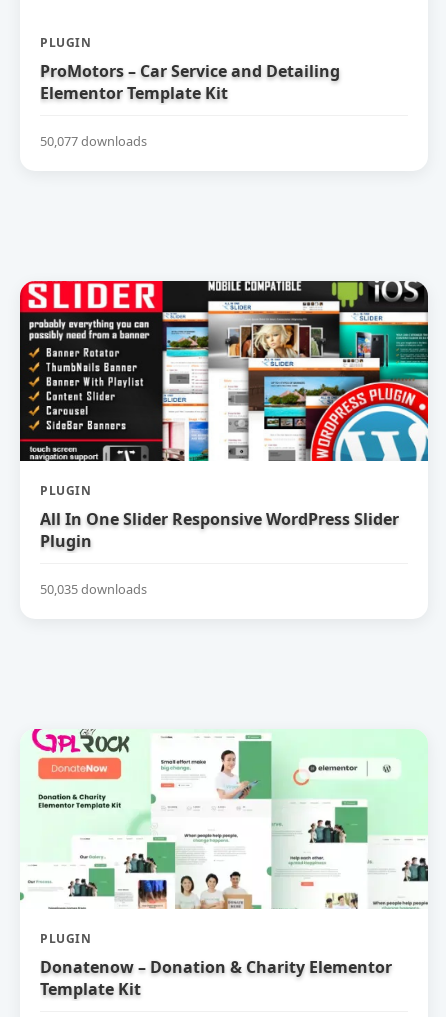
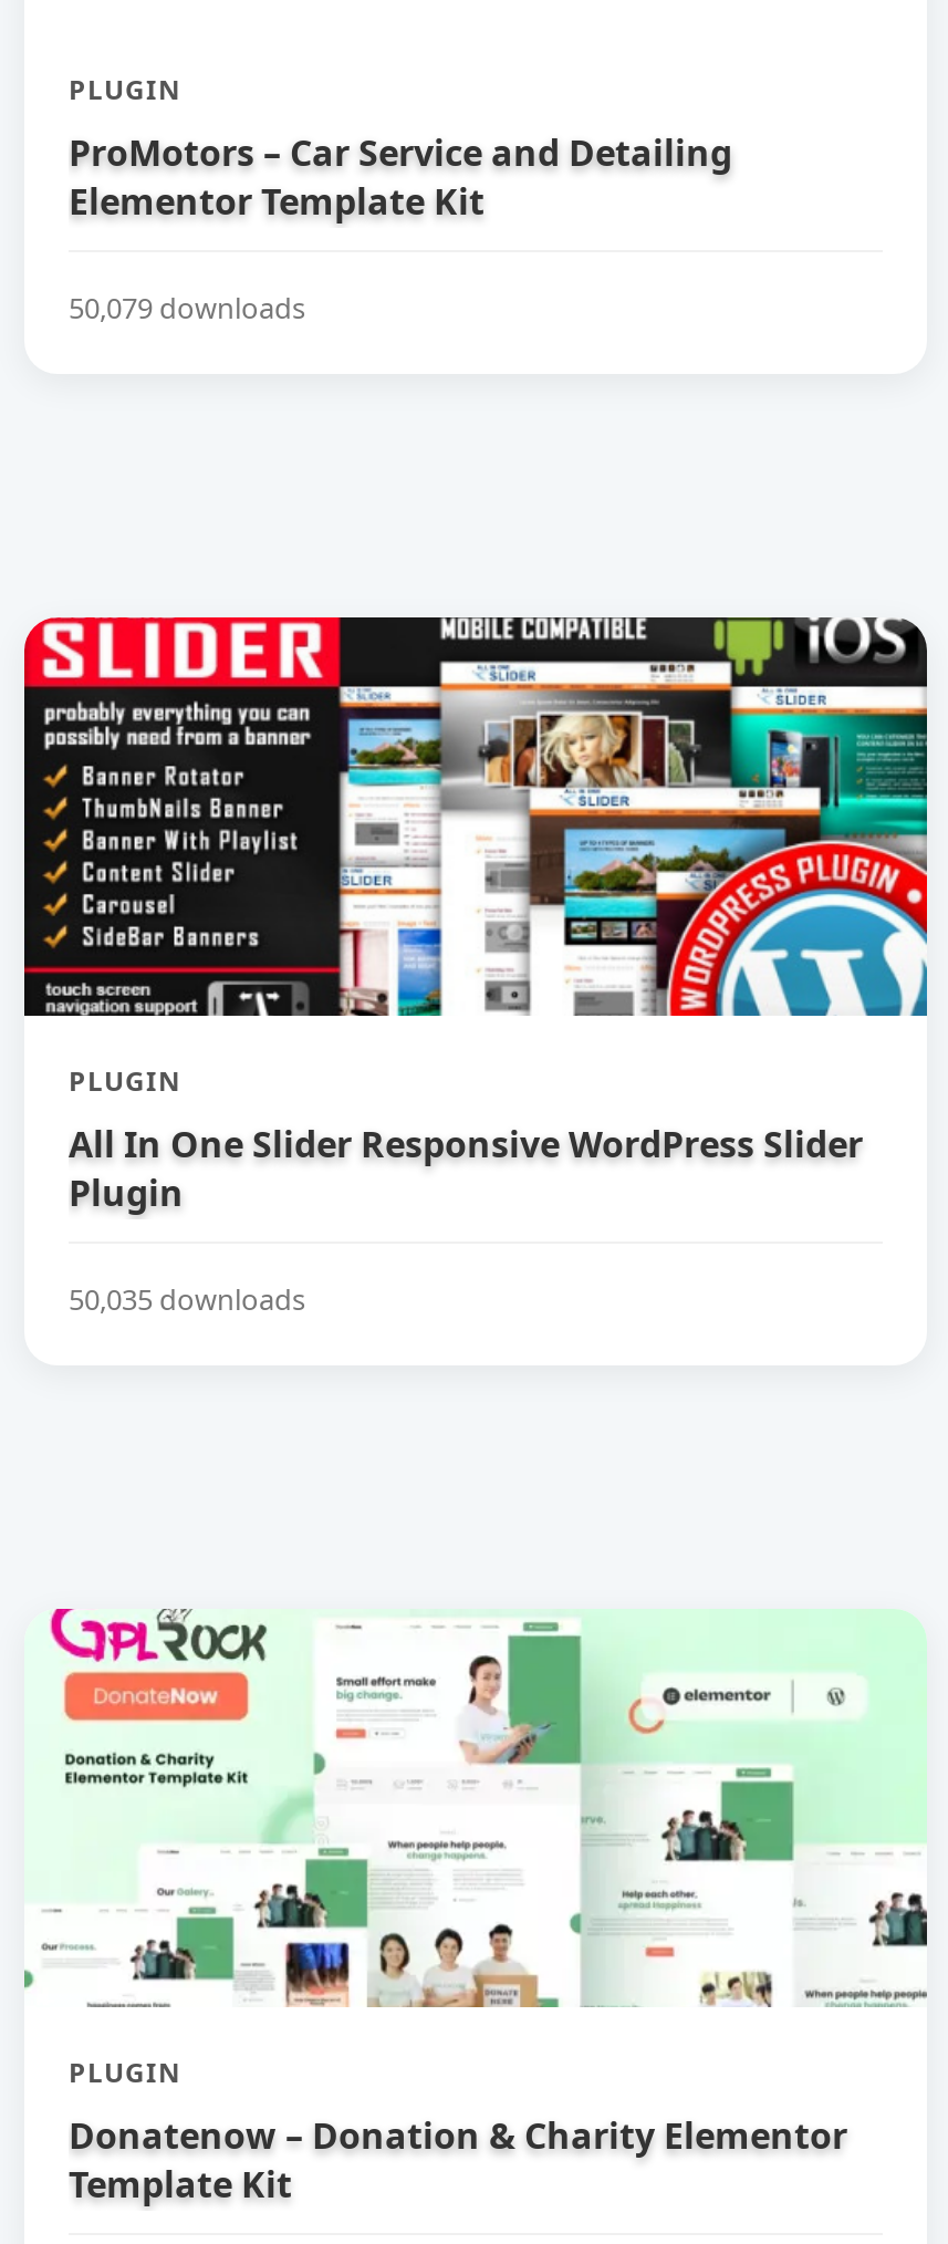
[40,132,147,150] 50,077 downloads -> [69,287,305,327] 50,079 downloads

